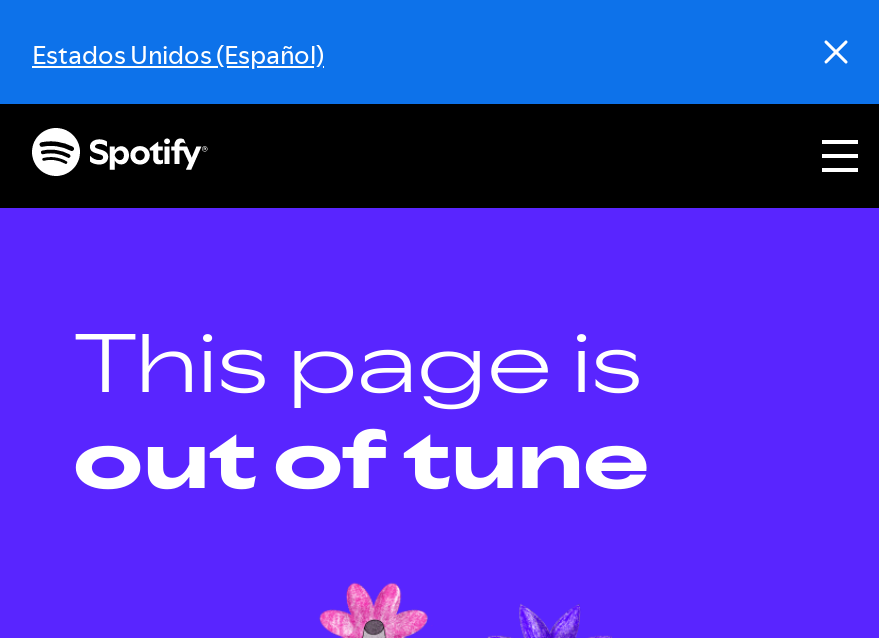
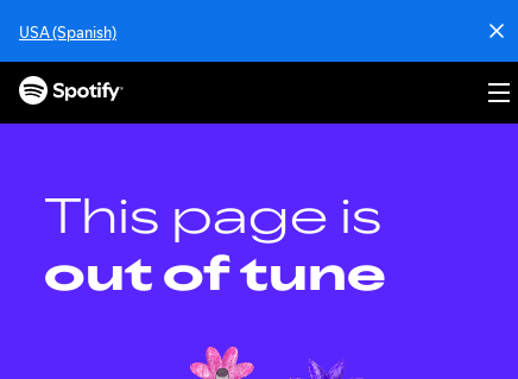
[32,36,324,72] Estados Unidos (Español) -> [19,21,116,43] USA (Spanish)

